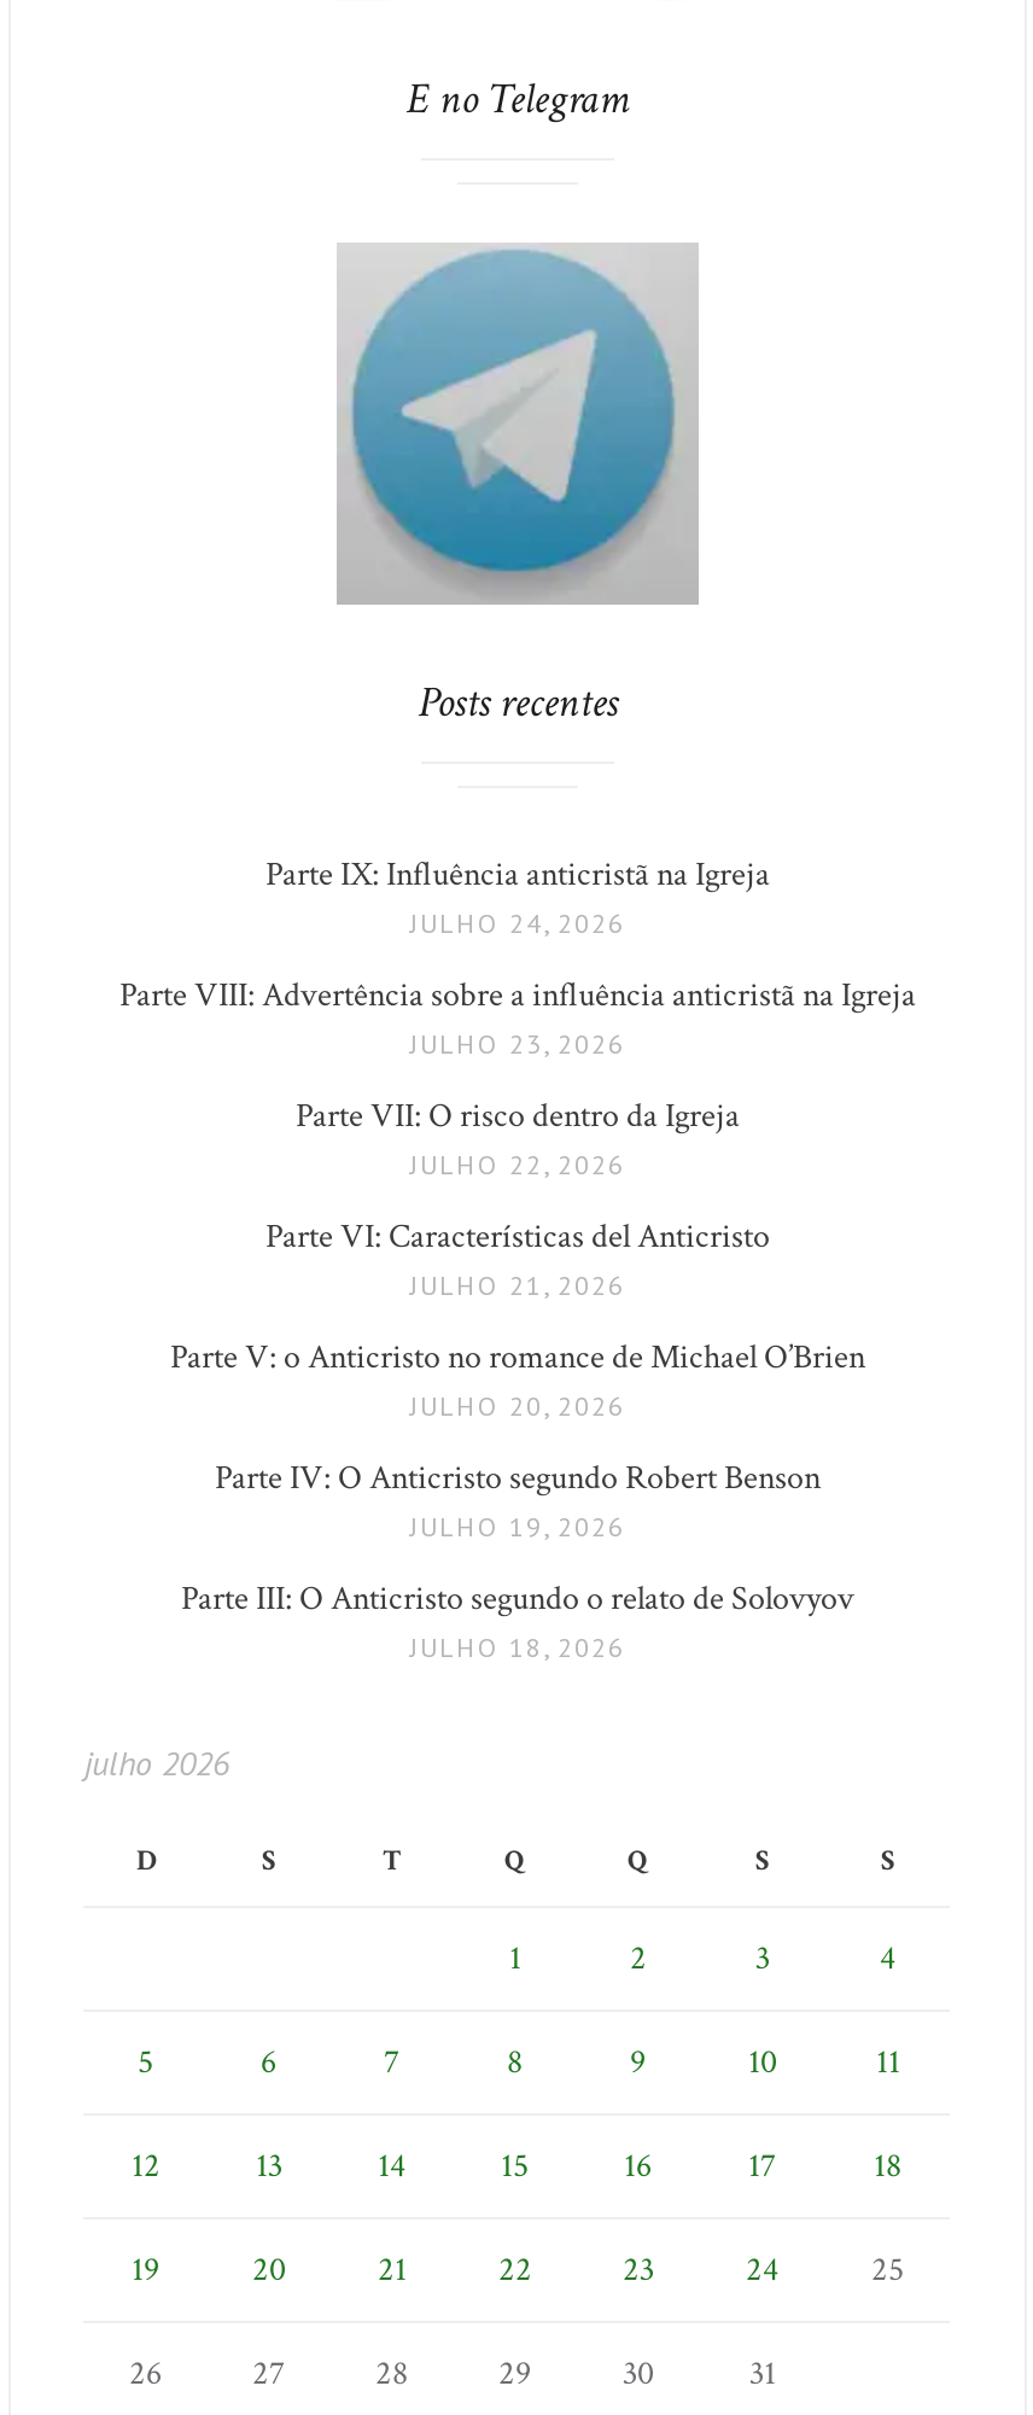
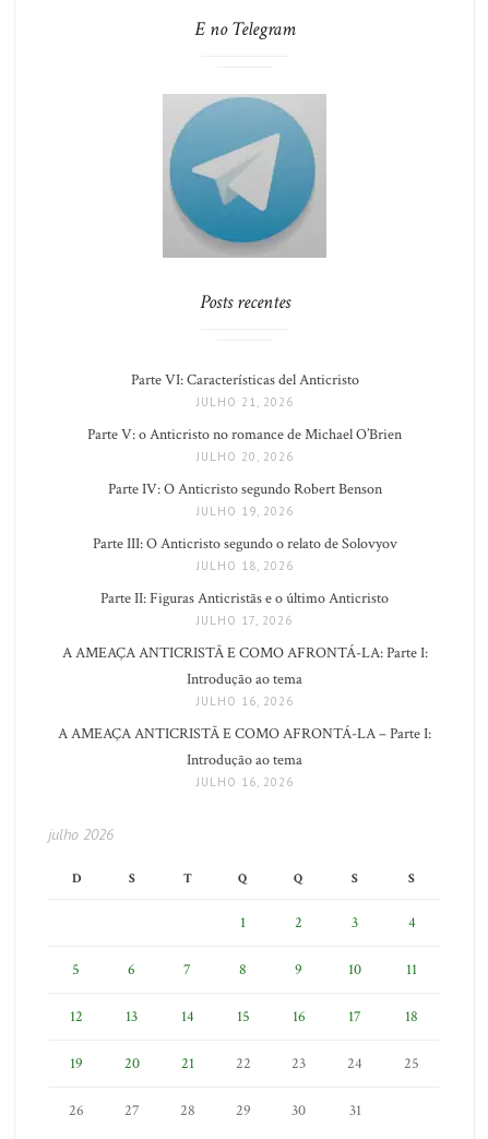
[119,852,916,1180] Parte IX: Influência anticristã na Igreja | JULHO 24, 2026 | Parte VIII: Advertência sobre a influência anticristã na Igreja | JULHO 23, 2026 | Parte VII: O risco dentro da Igreja | JULHO 22, 2026 -> none
moved [170,1214,865,1663] -> [87,370,402,573]: Parte VI: Características del Anticristo | JULHO 21, 2026 | Parte V: o Anticristo no romance de Michael O’Brien | JULHO 20, 2026 | Parte IV: O Anticristo segundo Robert Benson | JULHO 19, 2026 | Parte III: O Anticristo segundo o relato de Solovyov | JULHO 18, 2026
none -> [58,589,431,790] Parte II: Figuras Anticristãs e o último Anticristo | JULHO 17, 2026 | A AMEAÇA ANTICRISTÃ E COMO AFRONTÁ-LA: Parte I: | Introdução ao tema | JULHO 16, 2026 | A AMEAÇA ANTICRISTÃ E COMO AFRONTÁ-LA – Parte I: | Introdução ao tema | JULHO 16, 2026

